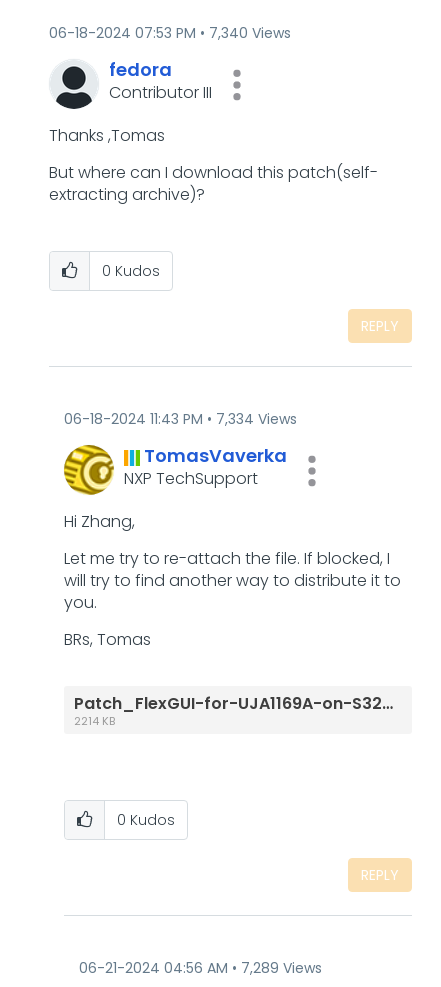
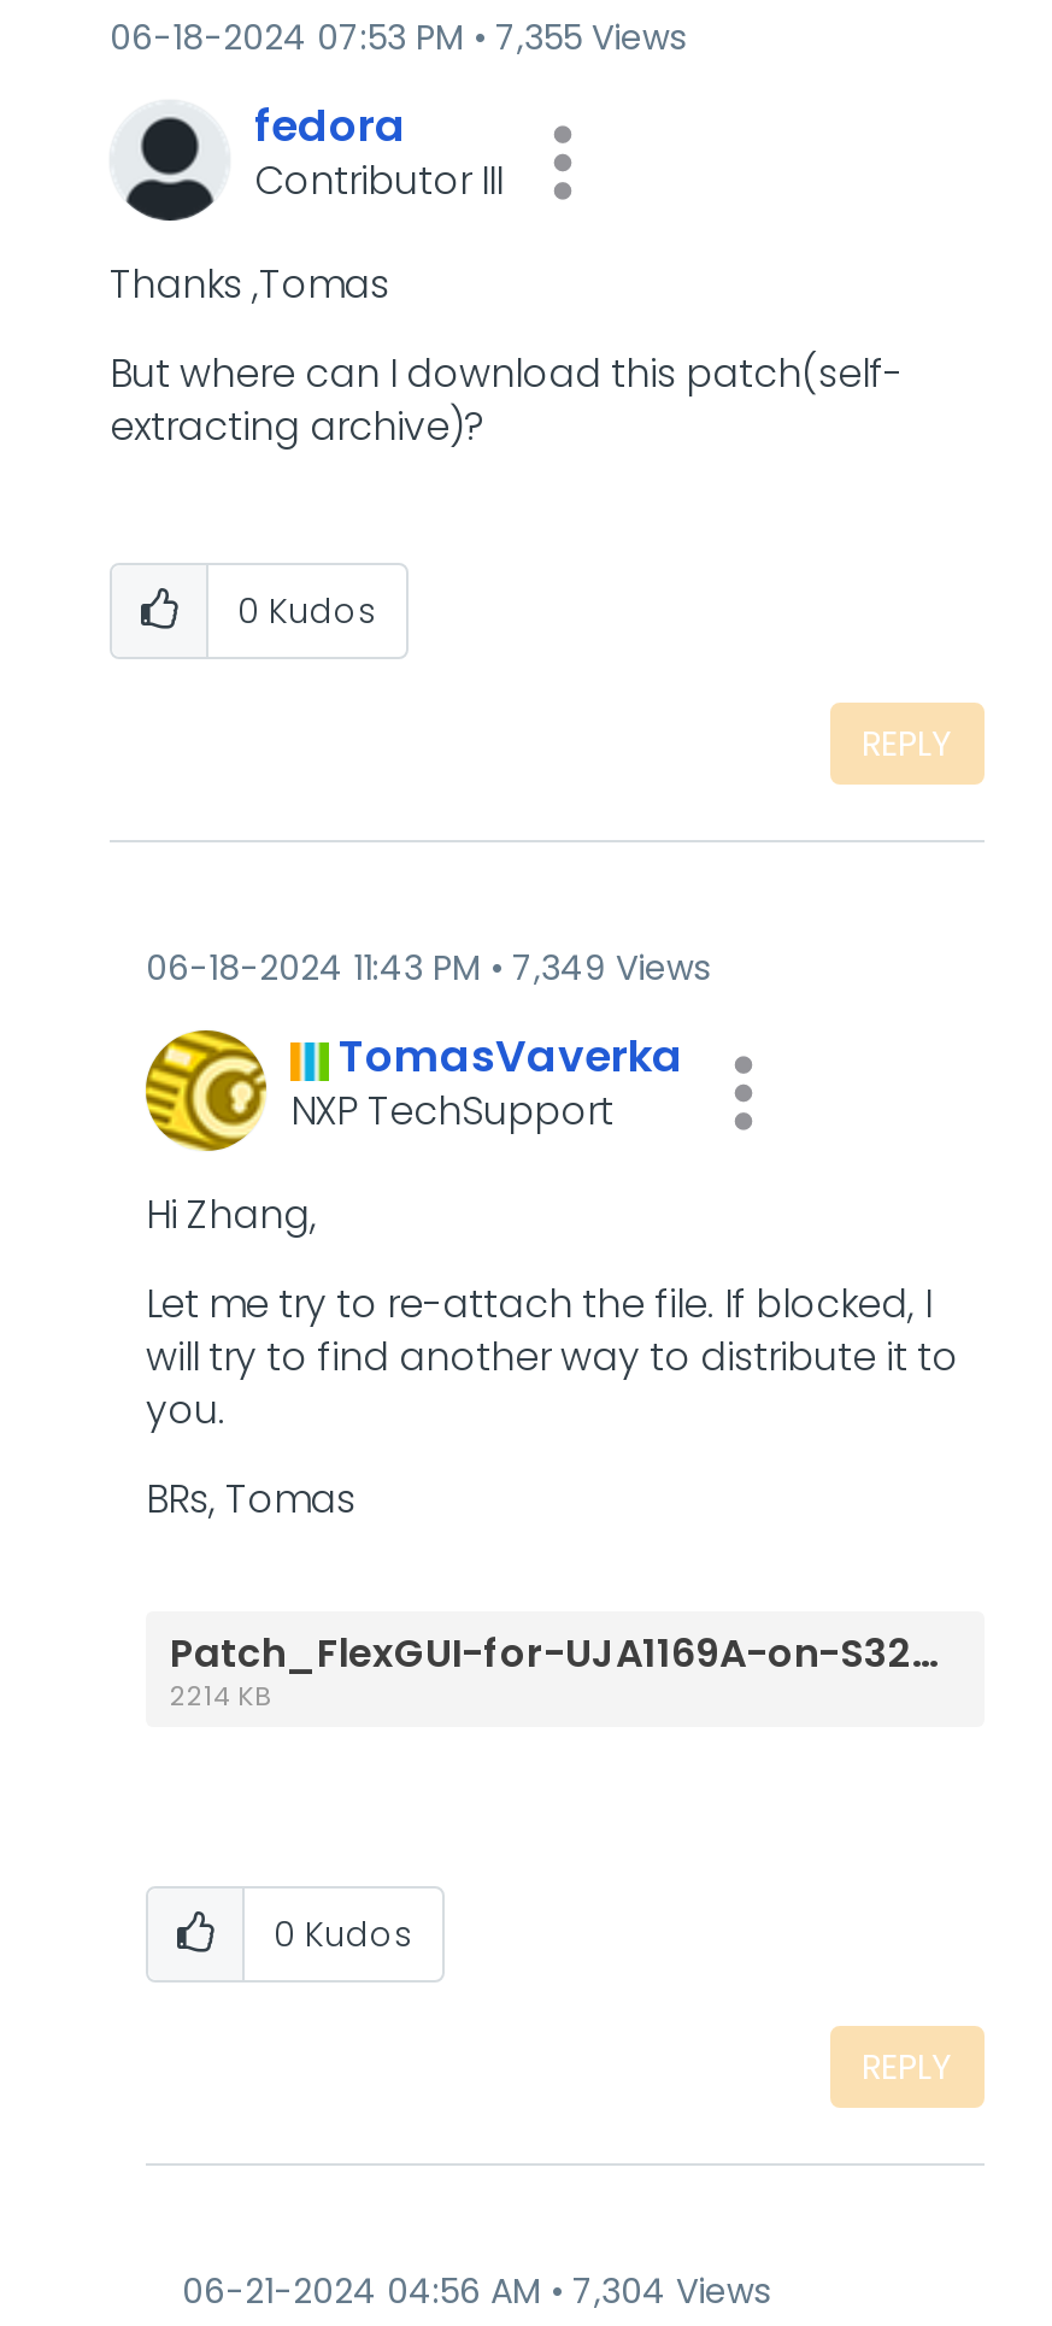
[49,23,291,43] 06-18-2024 07:53 PM 7,340 Views -> [110,13,686,61] 06-18-2024 07:53 PM 7,355 Views
[64,409,297,429] 06-18-2024 11:43 PM 7,334 Views -> [146,944,710,992] 06-18-2024 11:43 PM 7,349 Views
[79,958,322,978] 06-21-2024 04:56 AM 7,289 Views -> [182,2267,770,2315] 06-21-2024 04:56 AM 7,304 Views

